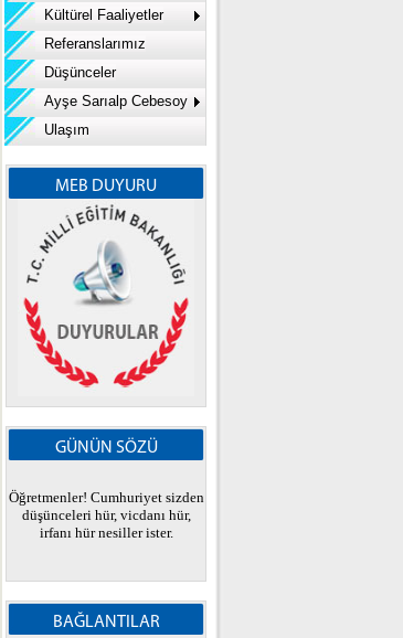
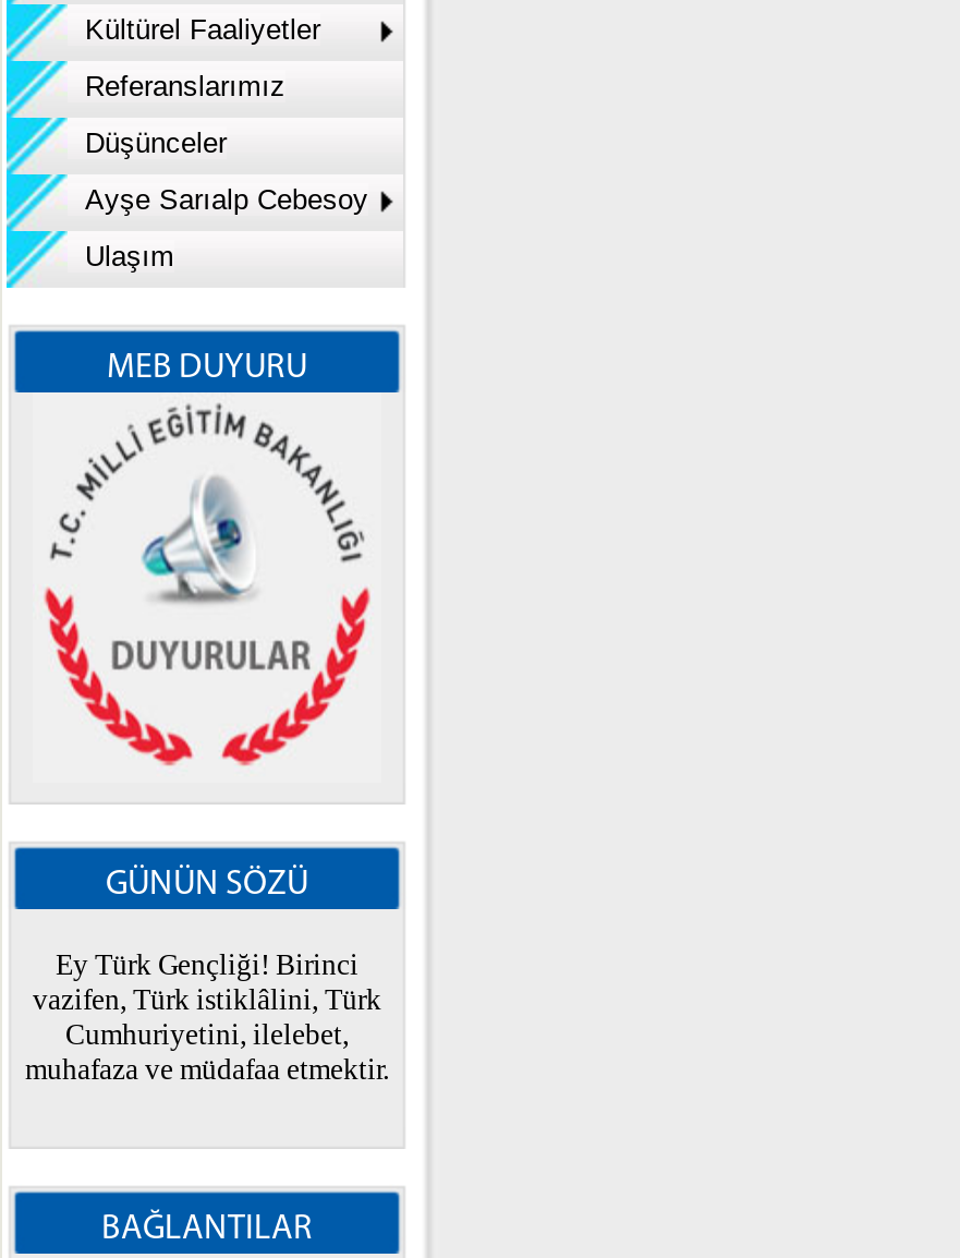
[8,489,204,541] Öğretmenler! Cumhuriyet sizden | düşünceleri hür, vicdanı hür, | irfanı hür nesiller ister. -> [25,948,389,1086] Ey Türk Gençliği! Birinci | vazifen, Türk istiklâlini, Türk | Cumhuriyetini, ilelebet, | muhafaza ve müdafaa etmektir.

